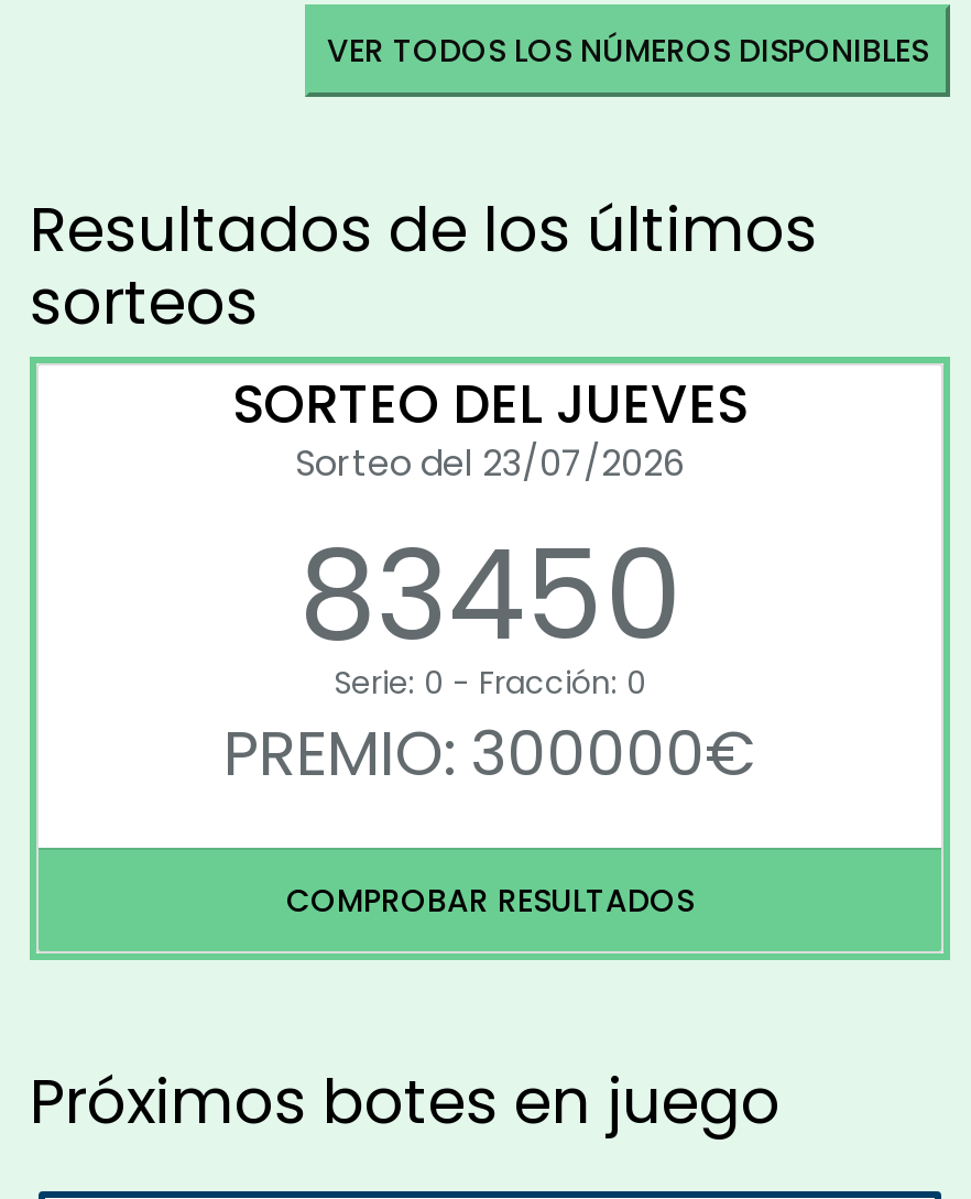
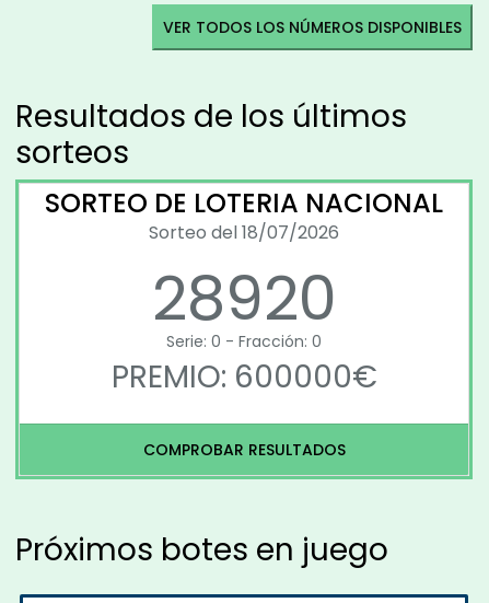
[232,368,748,683] SORTEO DEL JUEVES | Sorteo del 23/07/2026 | 83450 -> [45,185,443,342] SORTEO DE LOTERIA NACIONAL | Sorteo del 18/07/2026 | 28920
[223,712,756,798] PREMIO: 300000€ -> [111,356,377,399] PREMIO: 600000€

